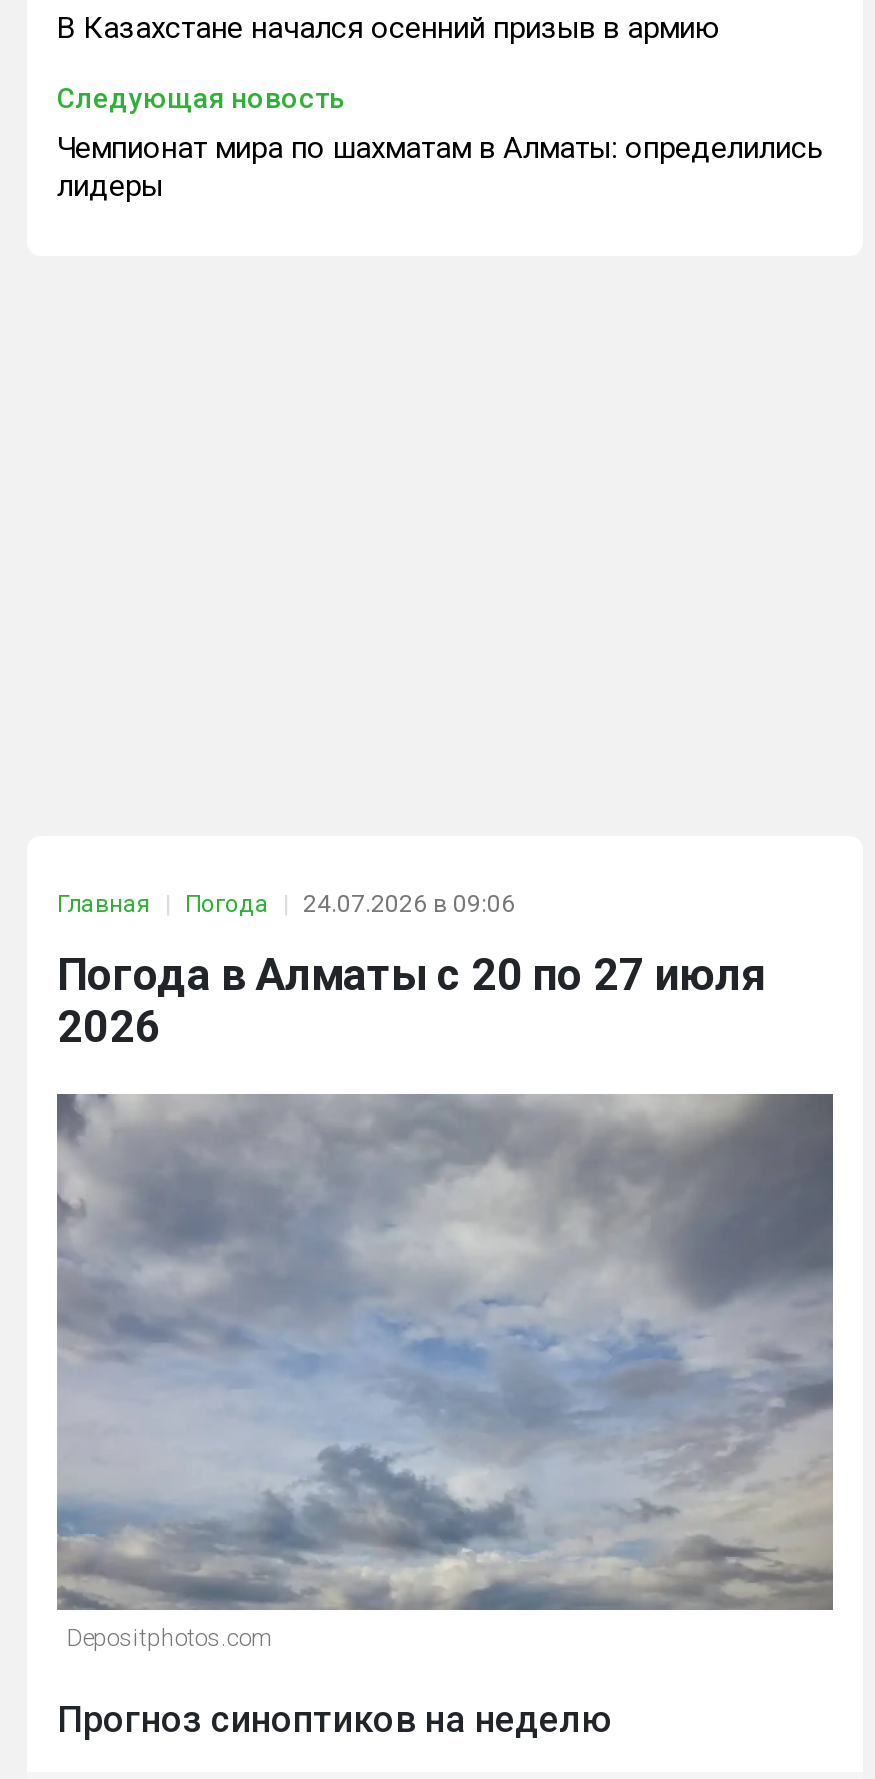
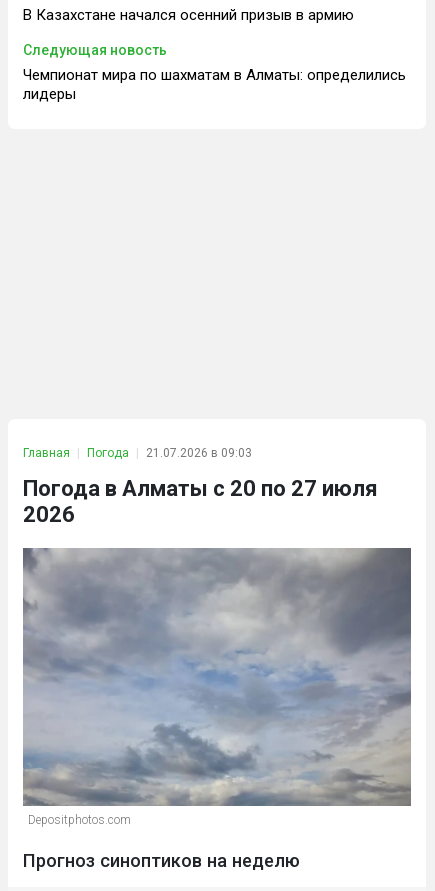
[57,889,515,917] Главная Погода 24.07.2026 в 09:06 -> [23,446,252,460] Главная Погода 21.07.2026 в 09:03

